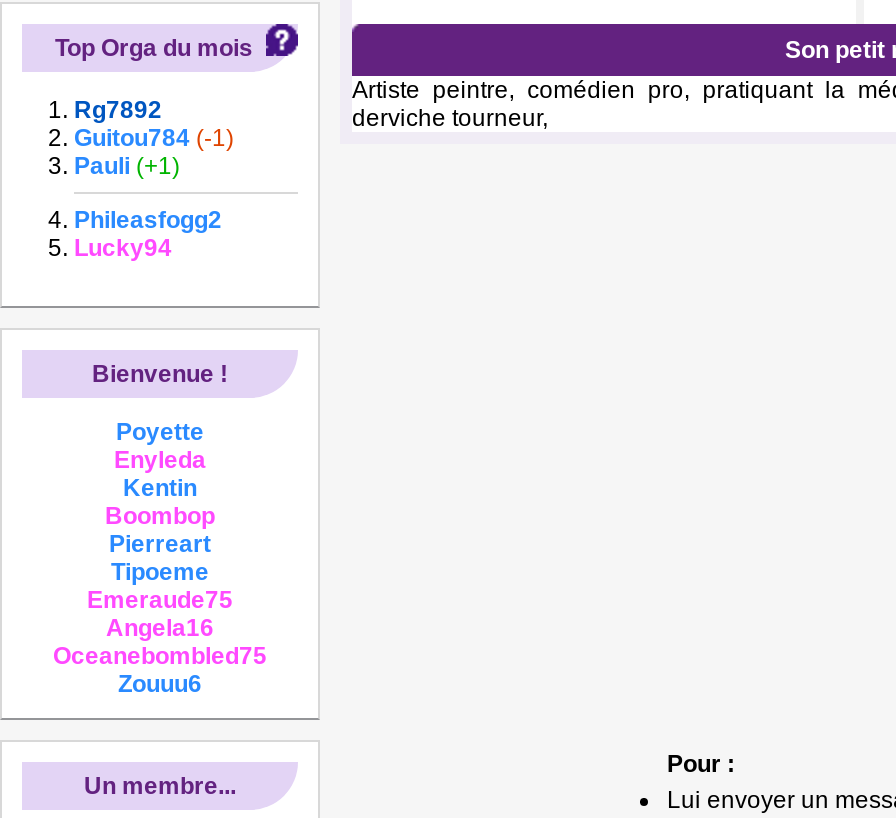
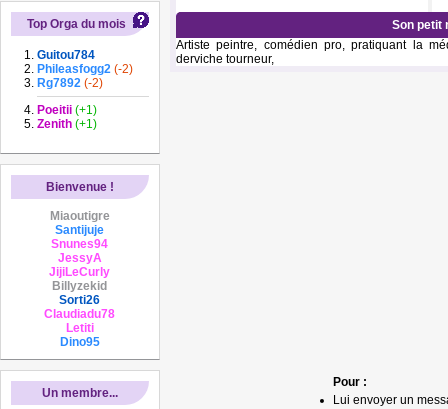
[74,96,234,180] Rg7892 | Guitou784 (-1) | Pauli (+1) -> [37,48,133,90] Guitou784 | Phileasfogg2 (-2) | Rg7892 (-2)
[74,206,222,262] Phileasfogg2 | Lucky94 -> [37,103,97,131] Poeitii (+1) | Zenith (+1)
[53,418,267,698] Poyette | Enyleda | Kentin | Boombop | Pierreart | Tipoeme | Emeraude75 | Angela16 | Oceanebombled75 | Zouuu6 -> [44,209,115,349] Miaoutigre | Santijuje | Snunes94 | JessyA | JijiLeCurly | Billyzekid | Sorti26 | Claudiadu78 | Letiti | Dino95

